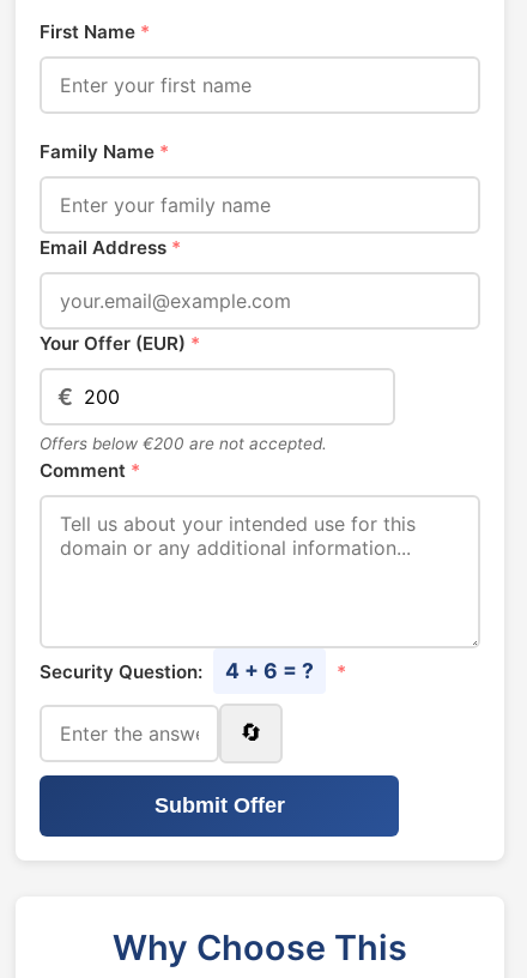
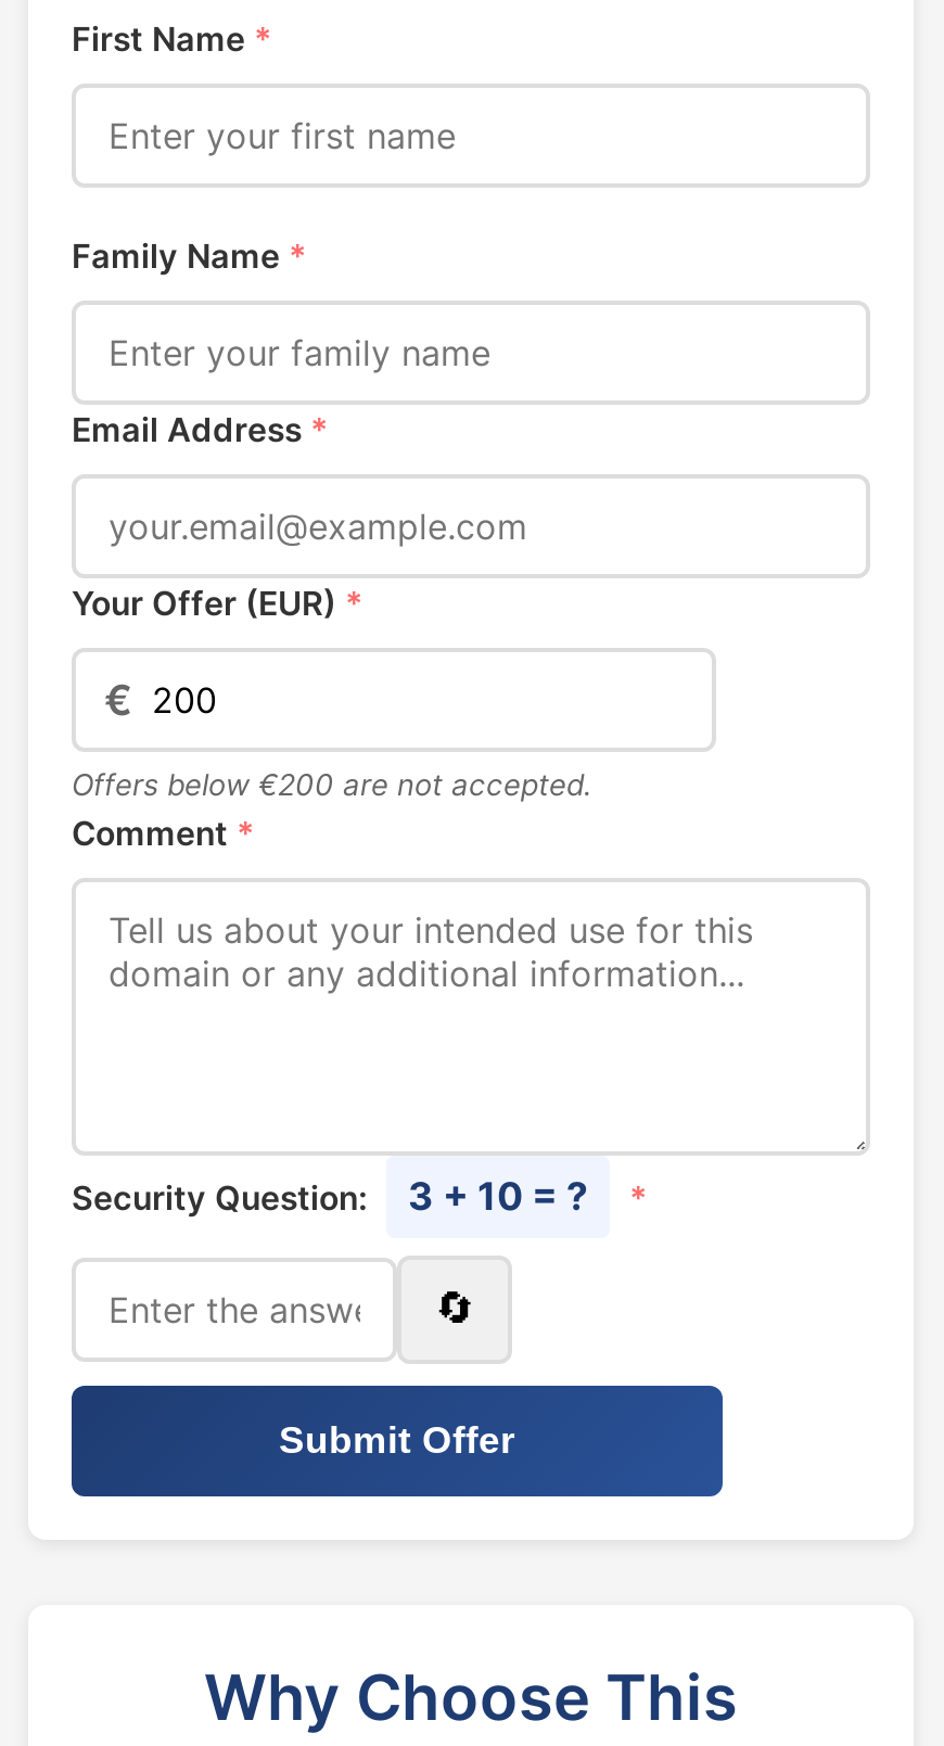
[225,658,314,683] 4 + 6 = ? -> [408,1173,588,1219] 3 + 10 = ?

